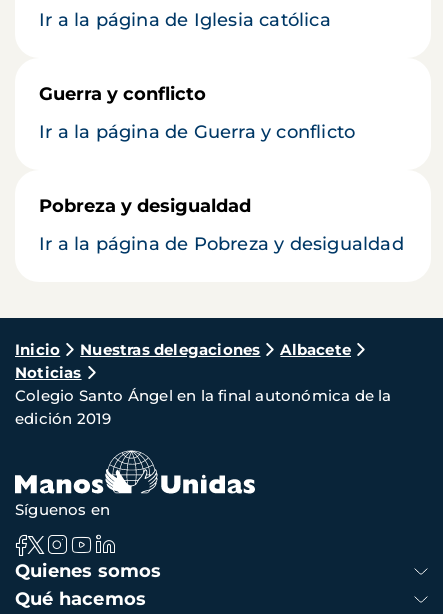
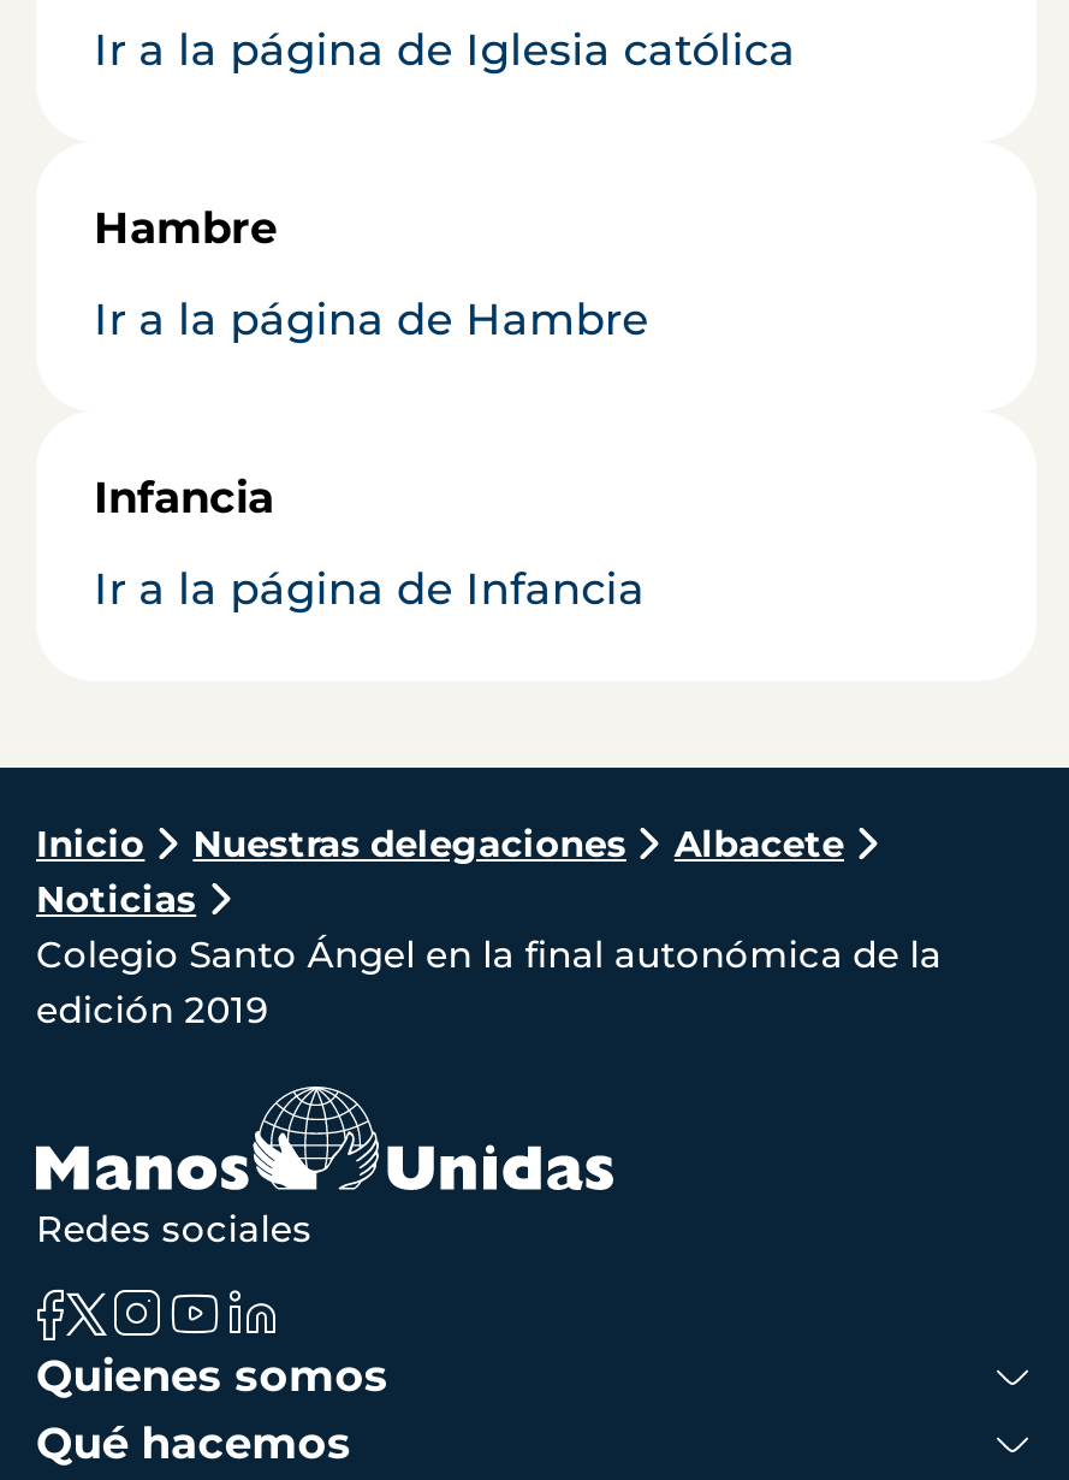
[39,83,206,105] Guerra y conflicto -> [94,203,277,256] Hambre
[39,121,355,143] Ir a la página de Guerra y conflicto -> [94,294,649,347] Ir a la página de Hambre
[39,195,251,217] Pobreza y desigualdad -> [94,472,274,525] Infancia
[39,233,404,255] Ir a la página de Pobreza y desigualdad -> [94,564,645,617] Ir a la página de Infancia
[15,500,110,519] Síguenos en -> [36,1206,312,1252] Redes sociales

